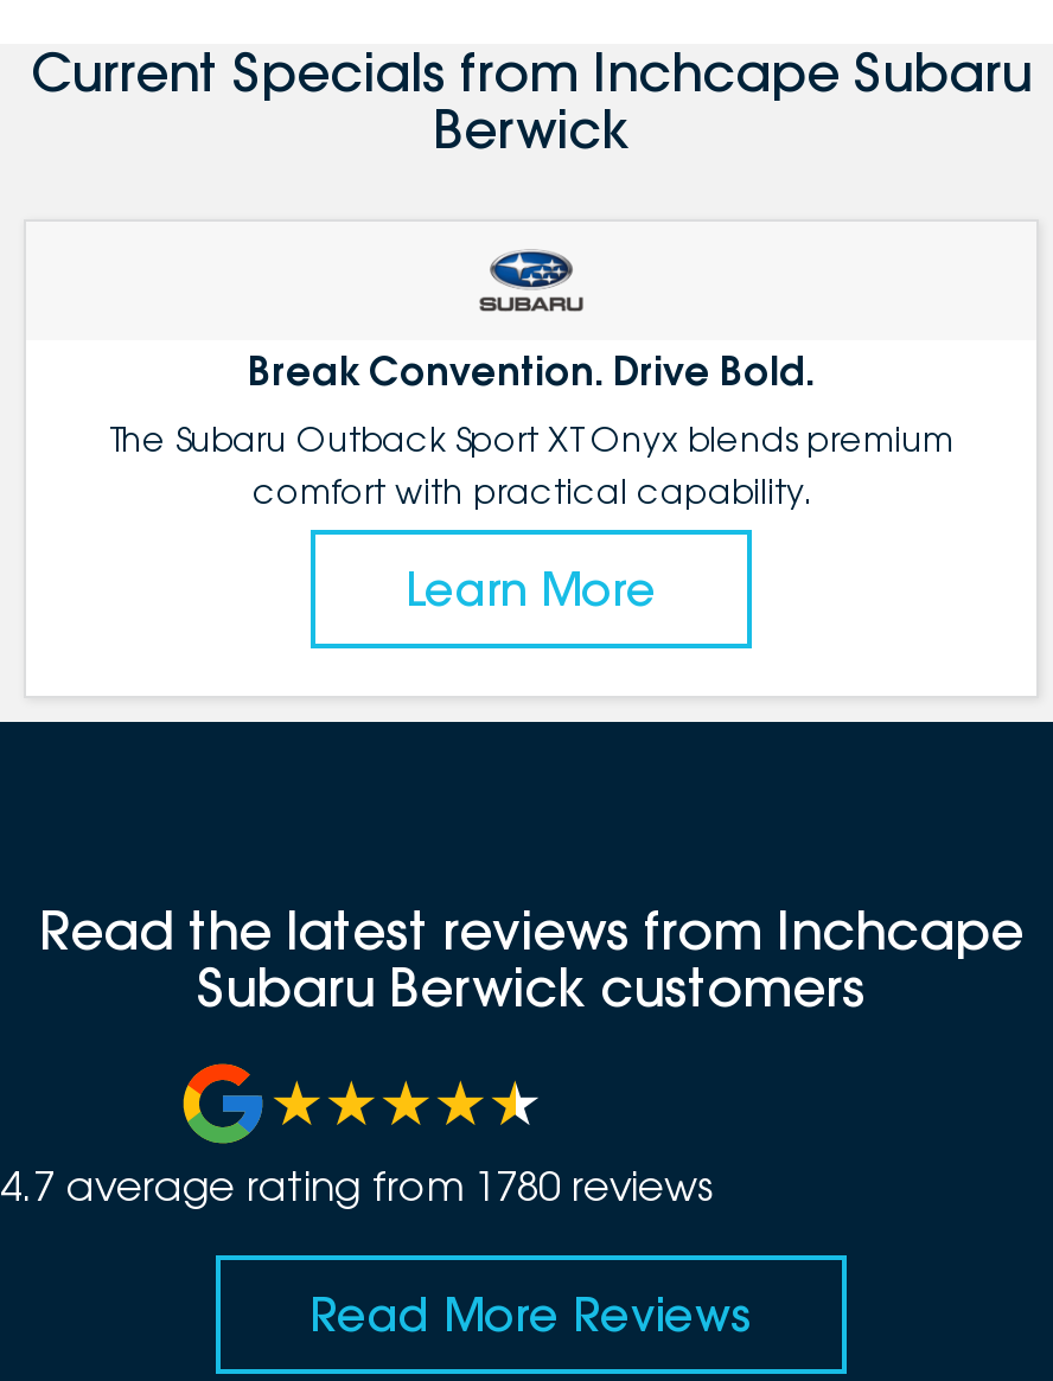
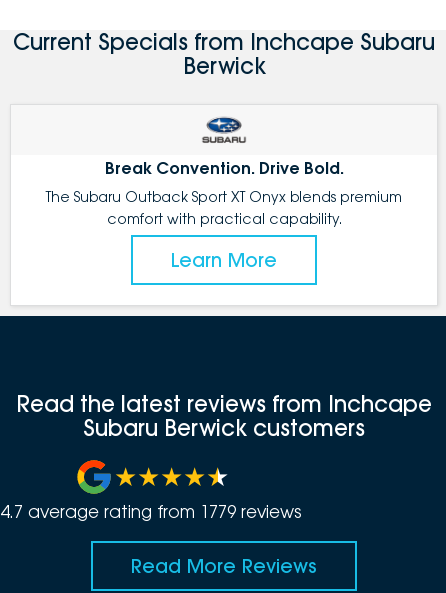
[0,1161,716,1211] 4.7 average rating from 1780 reviews -> [0,501,302,522] 4.7 average rating from 1779 reviews

